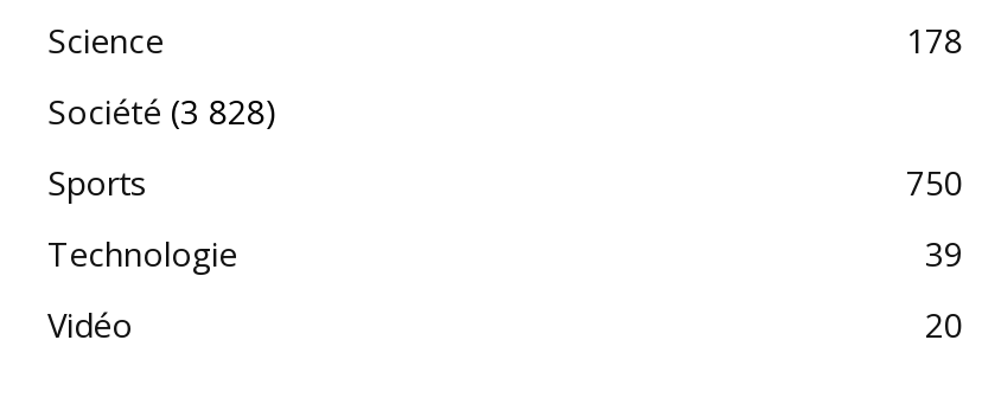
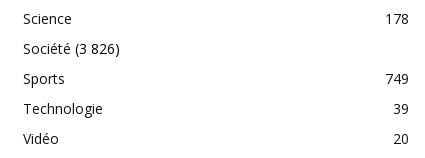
[47,89,278,134] Société (3 828) -> [23,39,120,58] Société (3 826)
[906,160,963,205] 750 -> [385,69,409,88] 749

